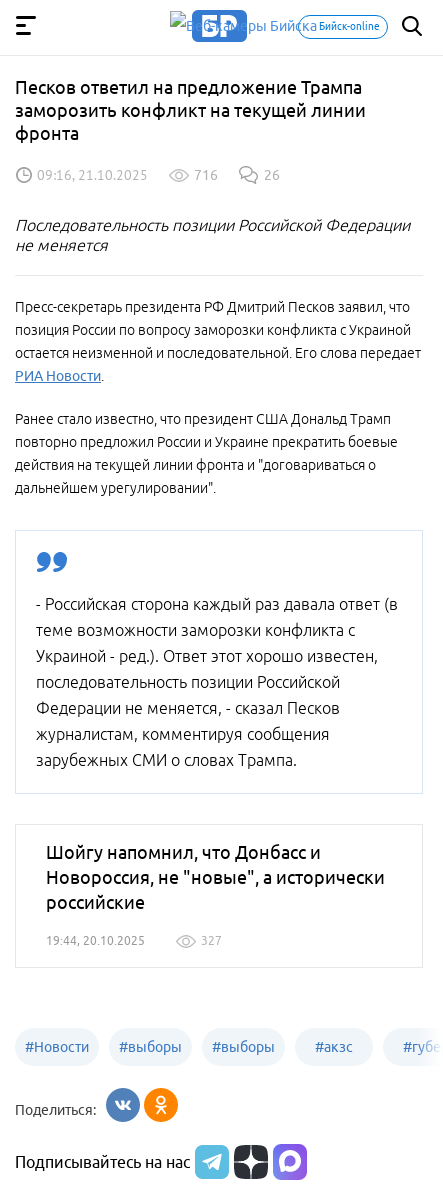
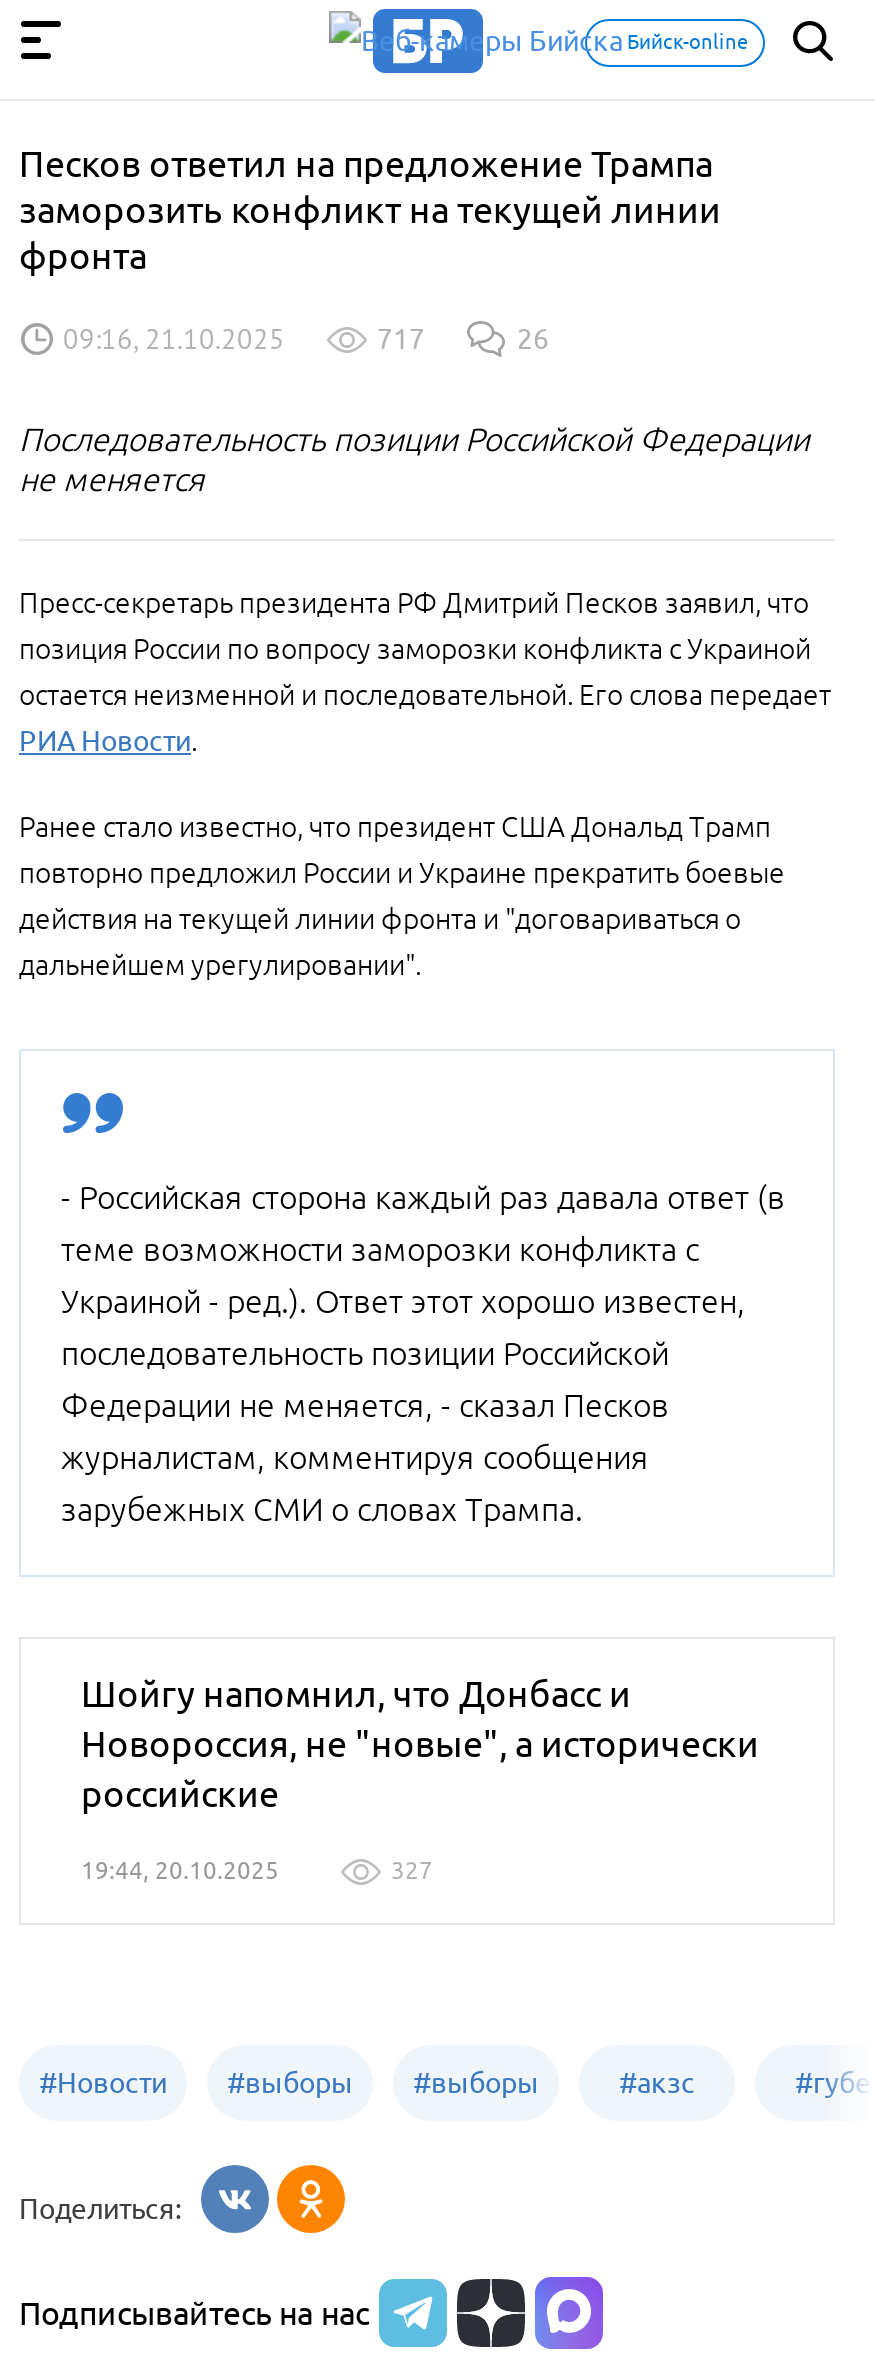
[194,167,218,183] 716 -> [377,323,425,355] 717

